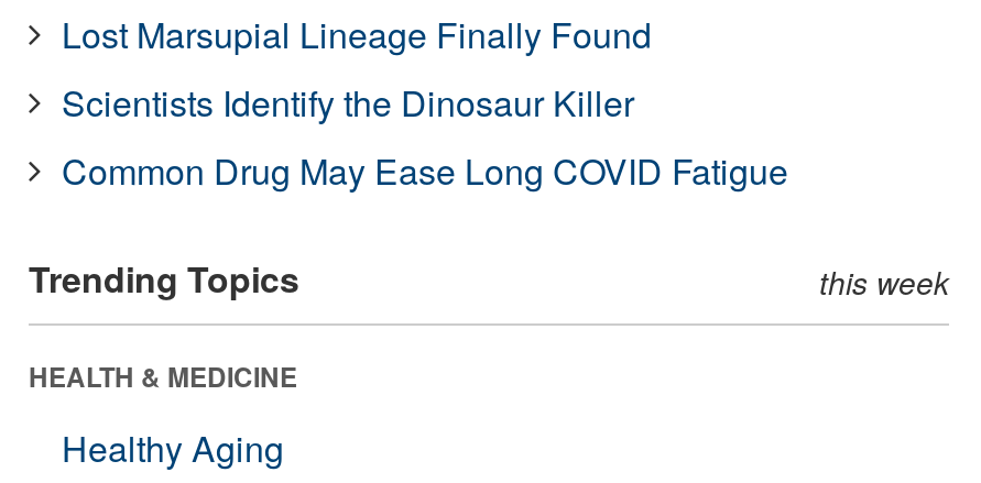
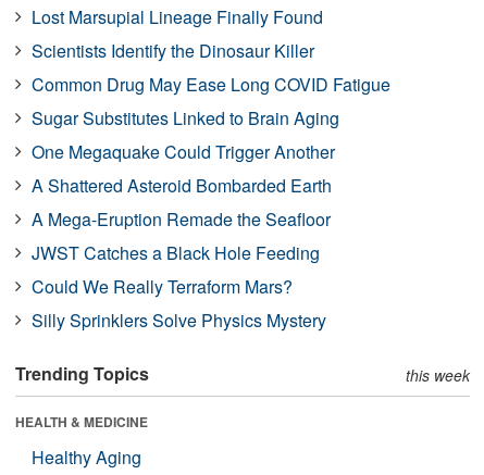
none -> [32,105,339,332] Sugar Substitutes Linked to Brain Aging | One Megaquake Could Trigger Another | A Shattered Asteroid Bombarded Earth | A Mega-Eruption Remade the Seafloor | JWST Catches a Black Hole Feeding | Could We Really Terraform Mars? | Silly Sprinklers Solve Physics Mystery

